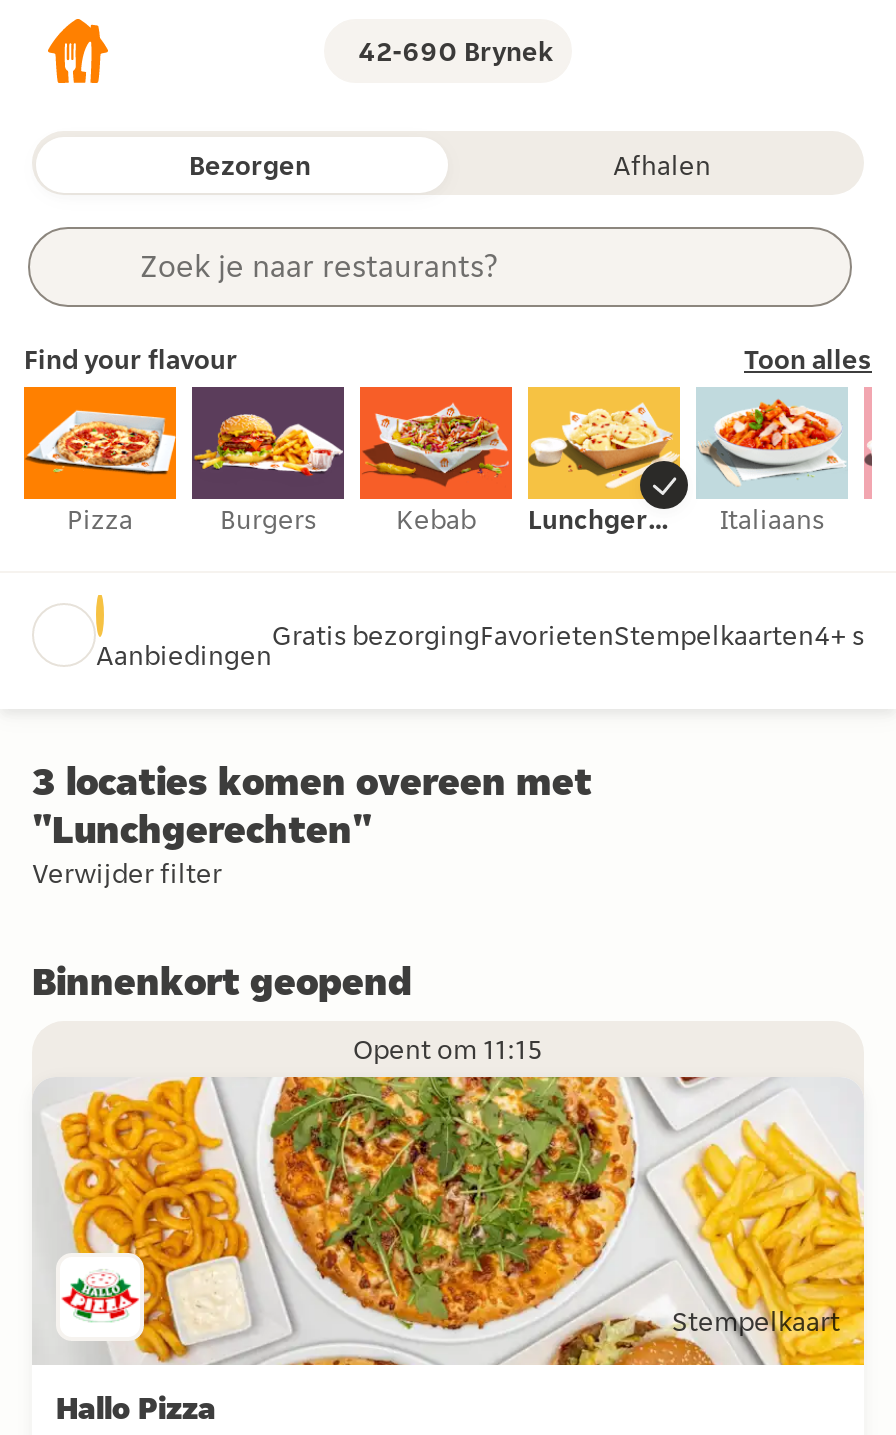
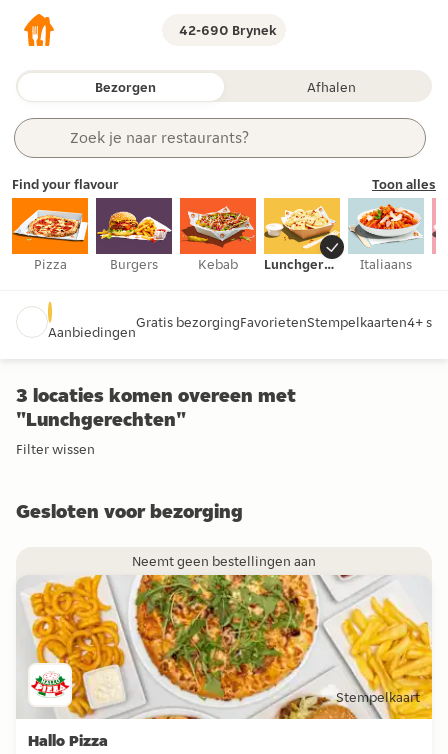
[32,855,222,891] Verwijder filter -> [16,440,95,458] Filter wissen
[32,955,412,1007] Binnenkort geopend -> [16,498,243,524] Gesloten voor bezorging
[353,1031,543,1067] Opent om 11:15 -> [132,552,316,570] Neemt geen bestellingen aan

